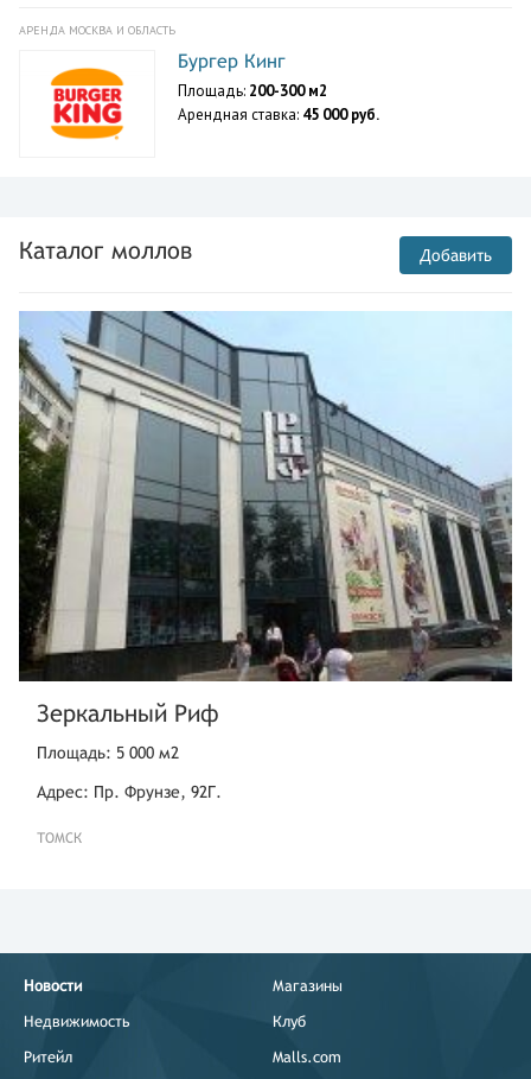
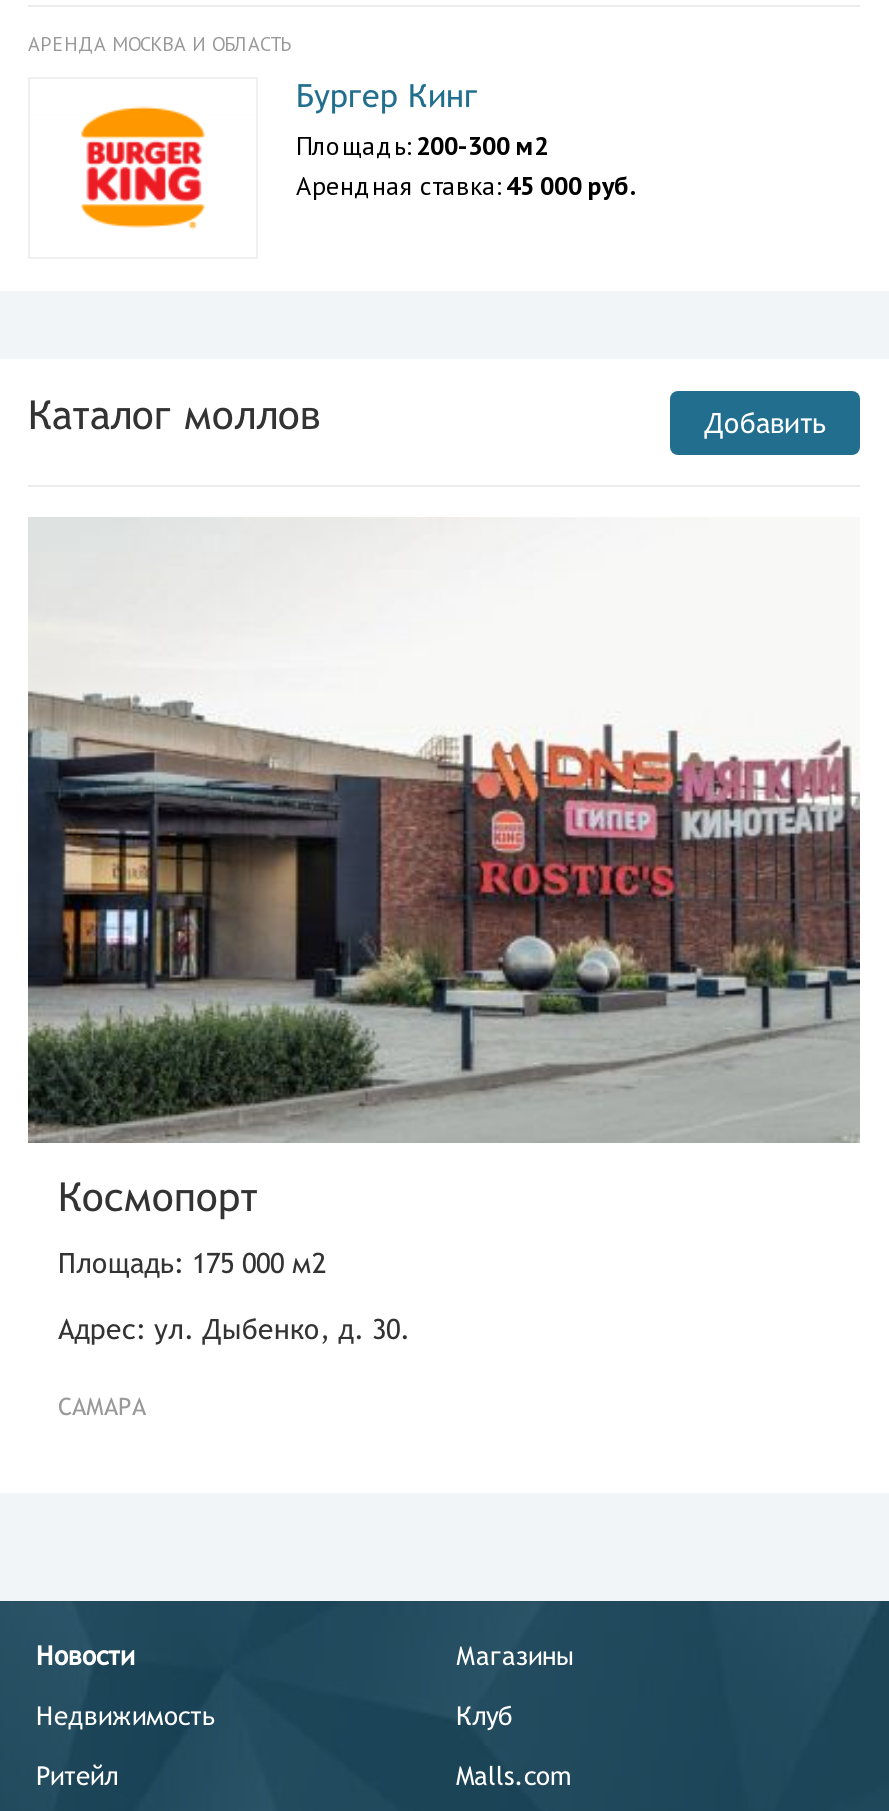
[18,310,512,726] [image] | Зеркальный Риф -> [26,517,862,1218] [image] | Космопорт
[37,743,179,762] Площадь: 5 000 м2 -> [58,1246,326,1278] Площадь: 175 000 м2
[37,782,222,801] Адрес: Пр. Фрунзе, 92Г. -> [58,1312,410,1344] Адрес: ул. Дыбенко, д. 30.
[37,830,82,846] ТОМСК -> [58,1392,146,1420] САМАРА

